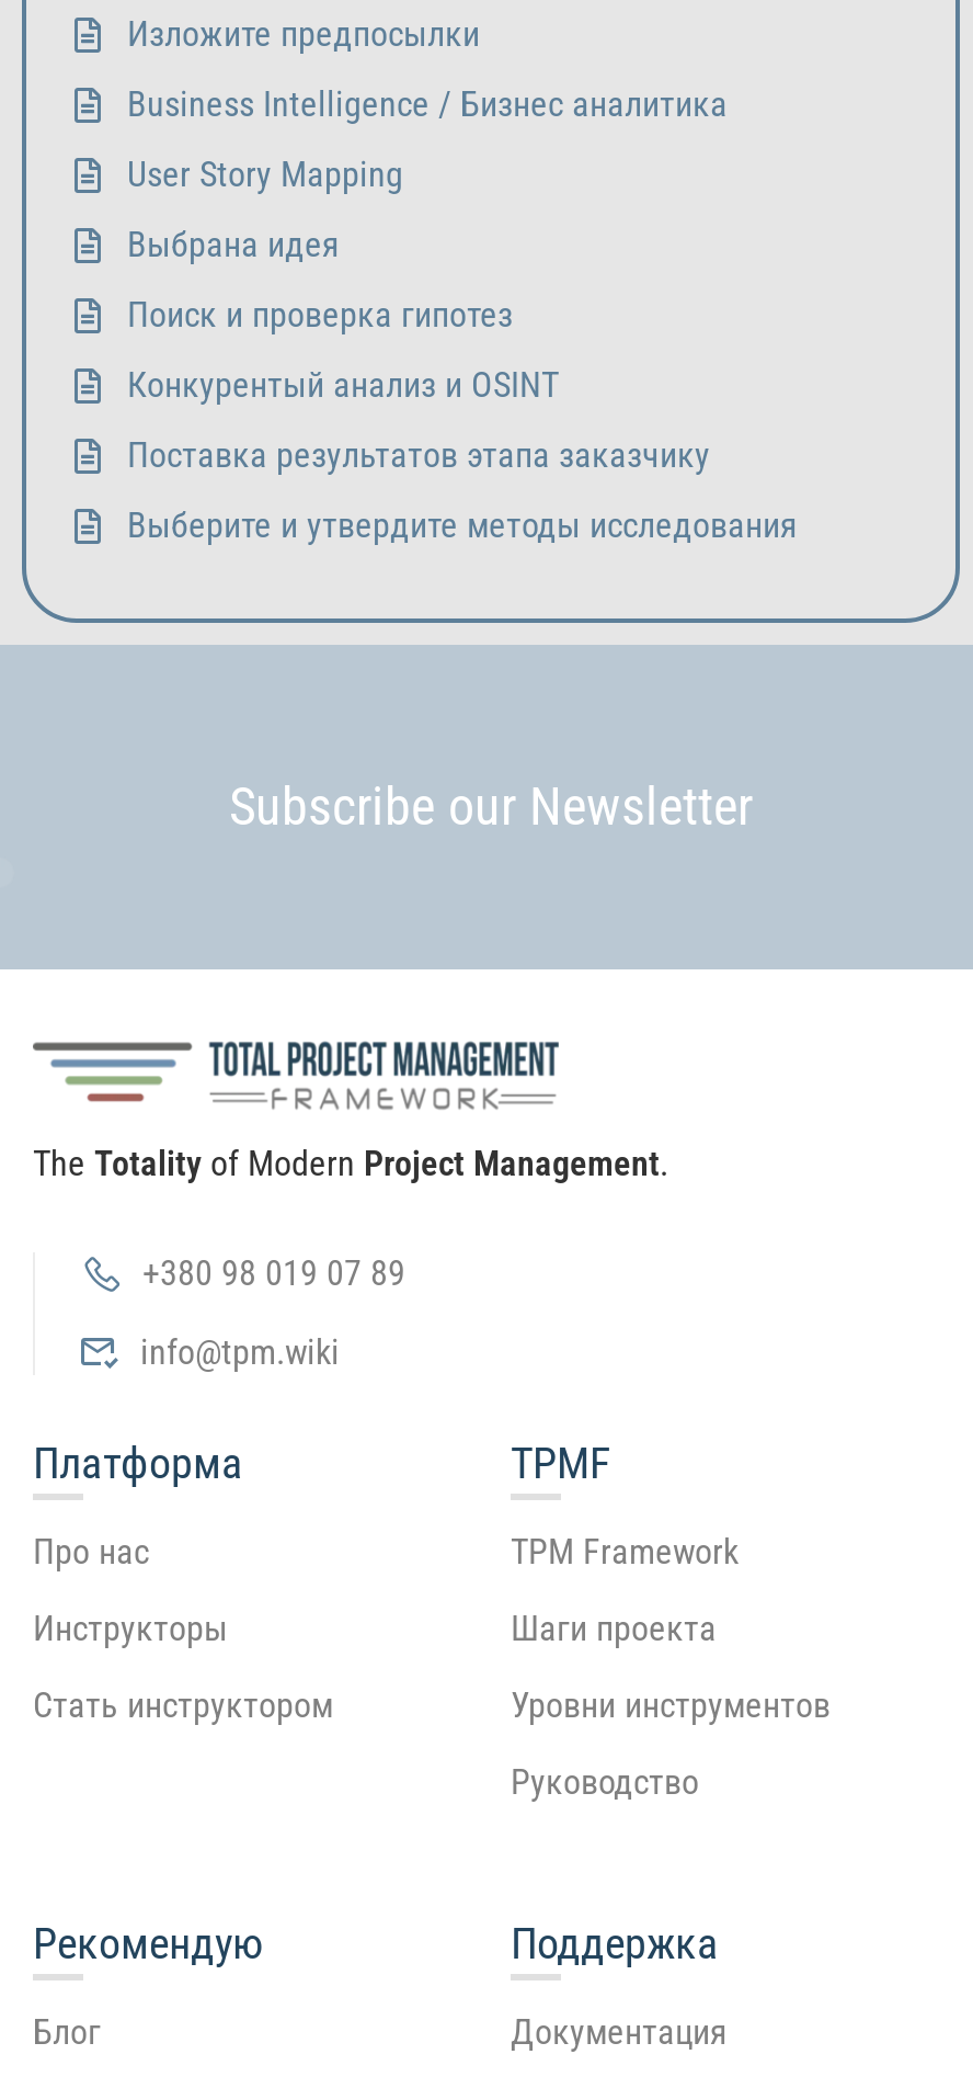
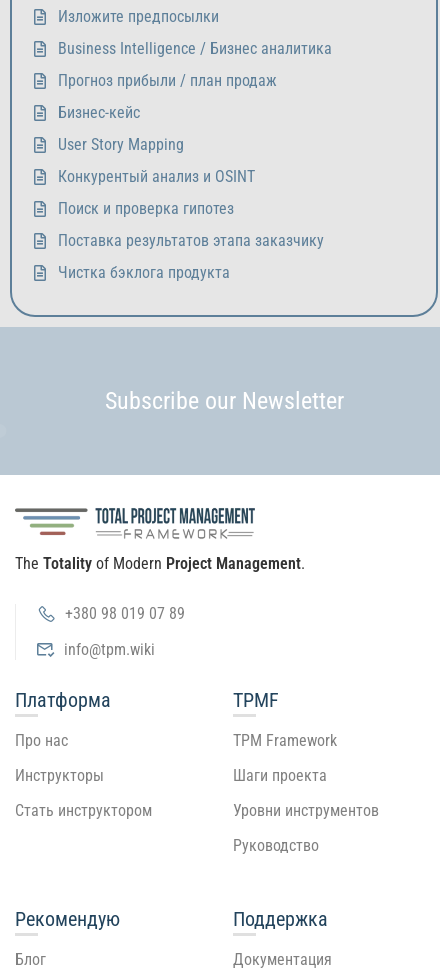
none -> [58,71,277,122] Прогноз прибыли / план продаж | Бизнес-кейс
moved [127,154,403,195] -> [58,135,184,154]: User Story Mapping
[127,224,340,265] Выбрана идея -> none
moved [127,294,513,336] -> [58,199,234,218]: Поиск и проверка гипотез
[127,504,798,546] Выберите и утвердите методы исследования -> [58,263,230,282] Чистка бэклога продукта

